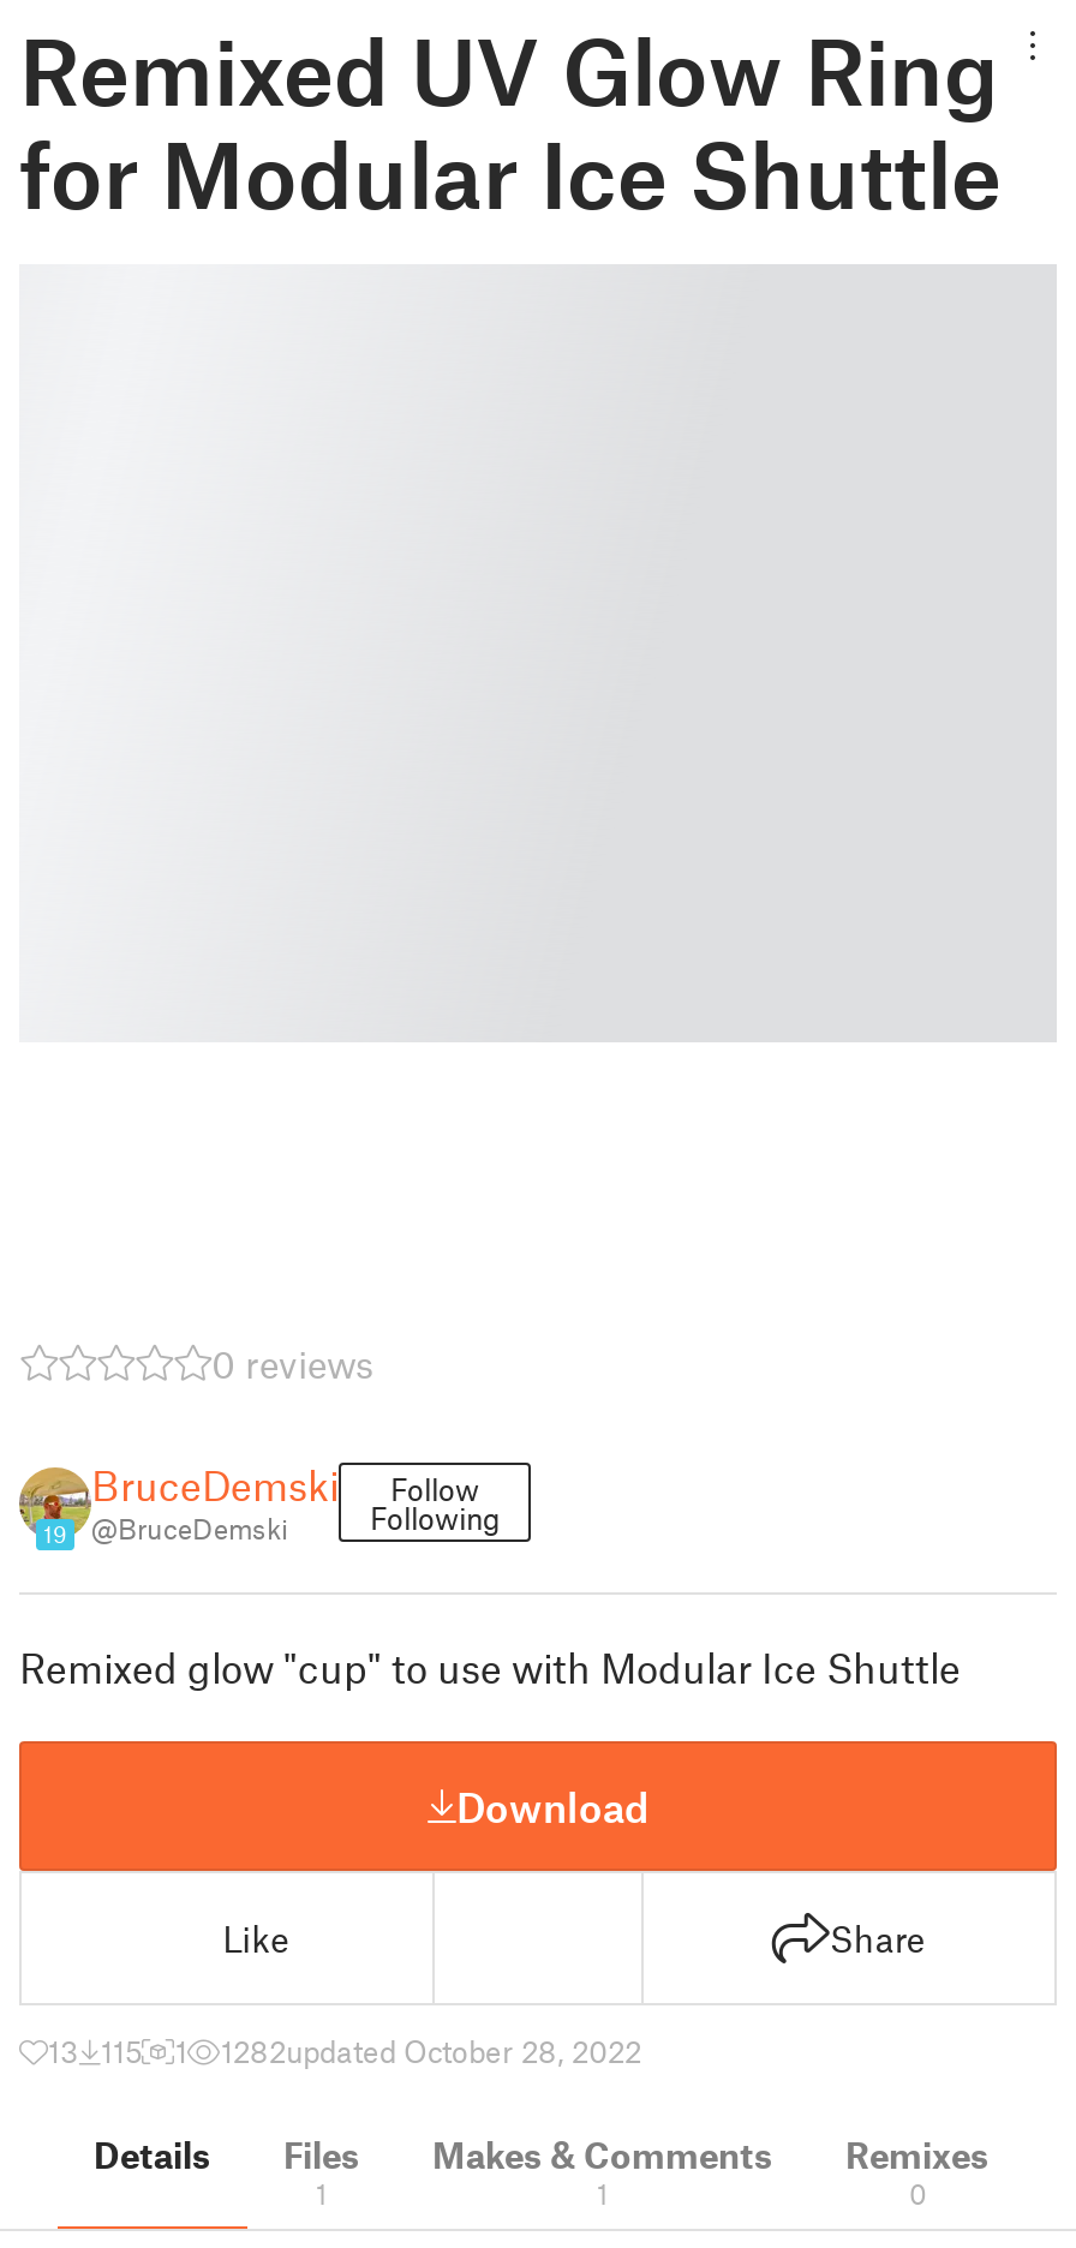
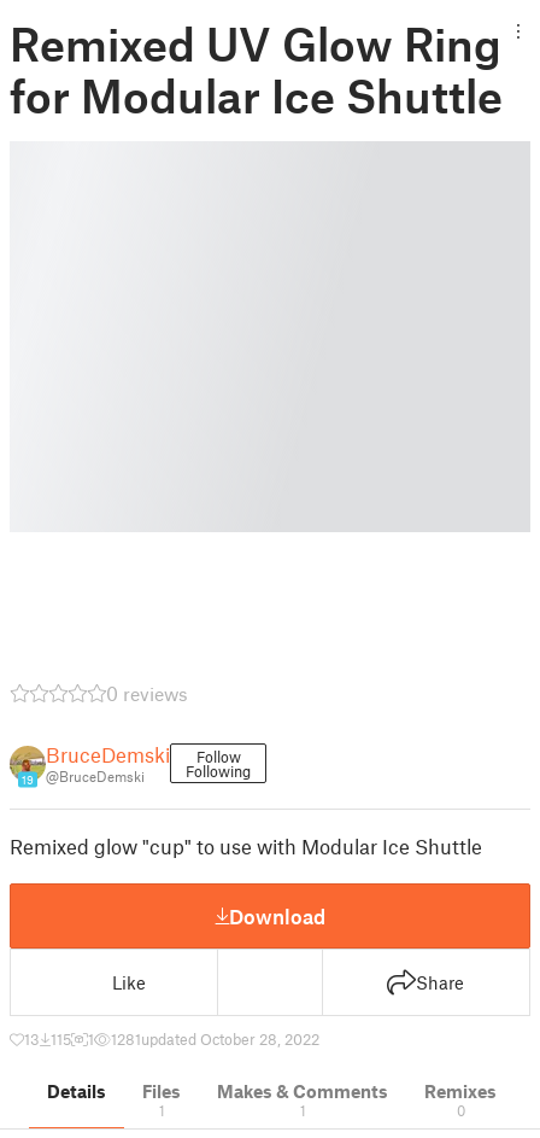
[221,2032,641,2070] 1282updated October 28, 2022 -> [111,1029,319,1049] 1281updated October 28, 2022

